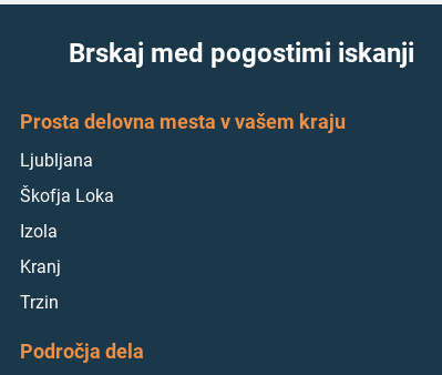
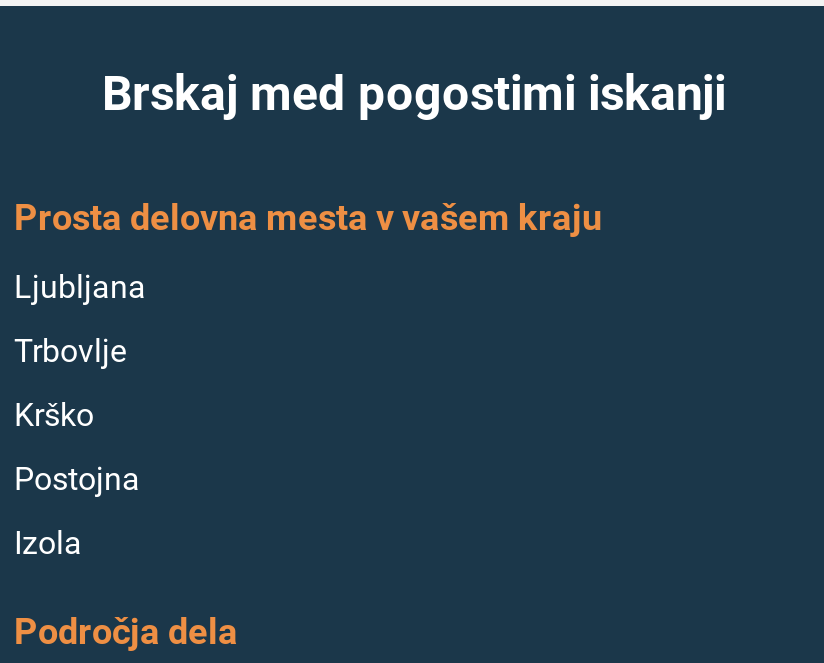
[20,186,114,207] Škofja Loka -> [14,332,140,498] Trbovlje | Krško | Postojna
moved [20,221,58,242] -> [14,524,82,562]: Izola
[20,257,61,313] Kranj | Trzin -> none

